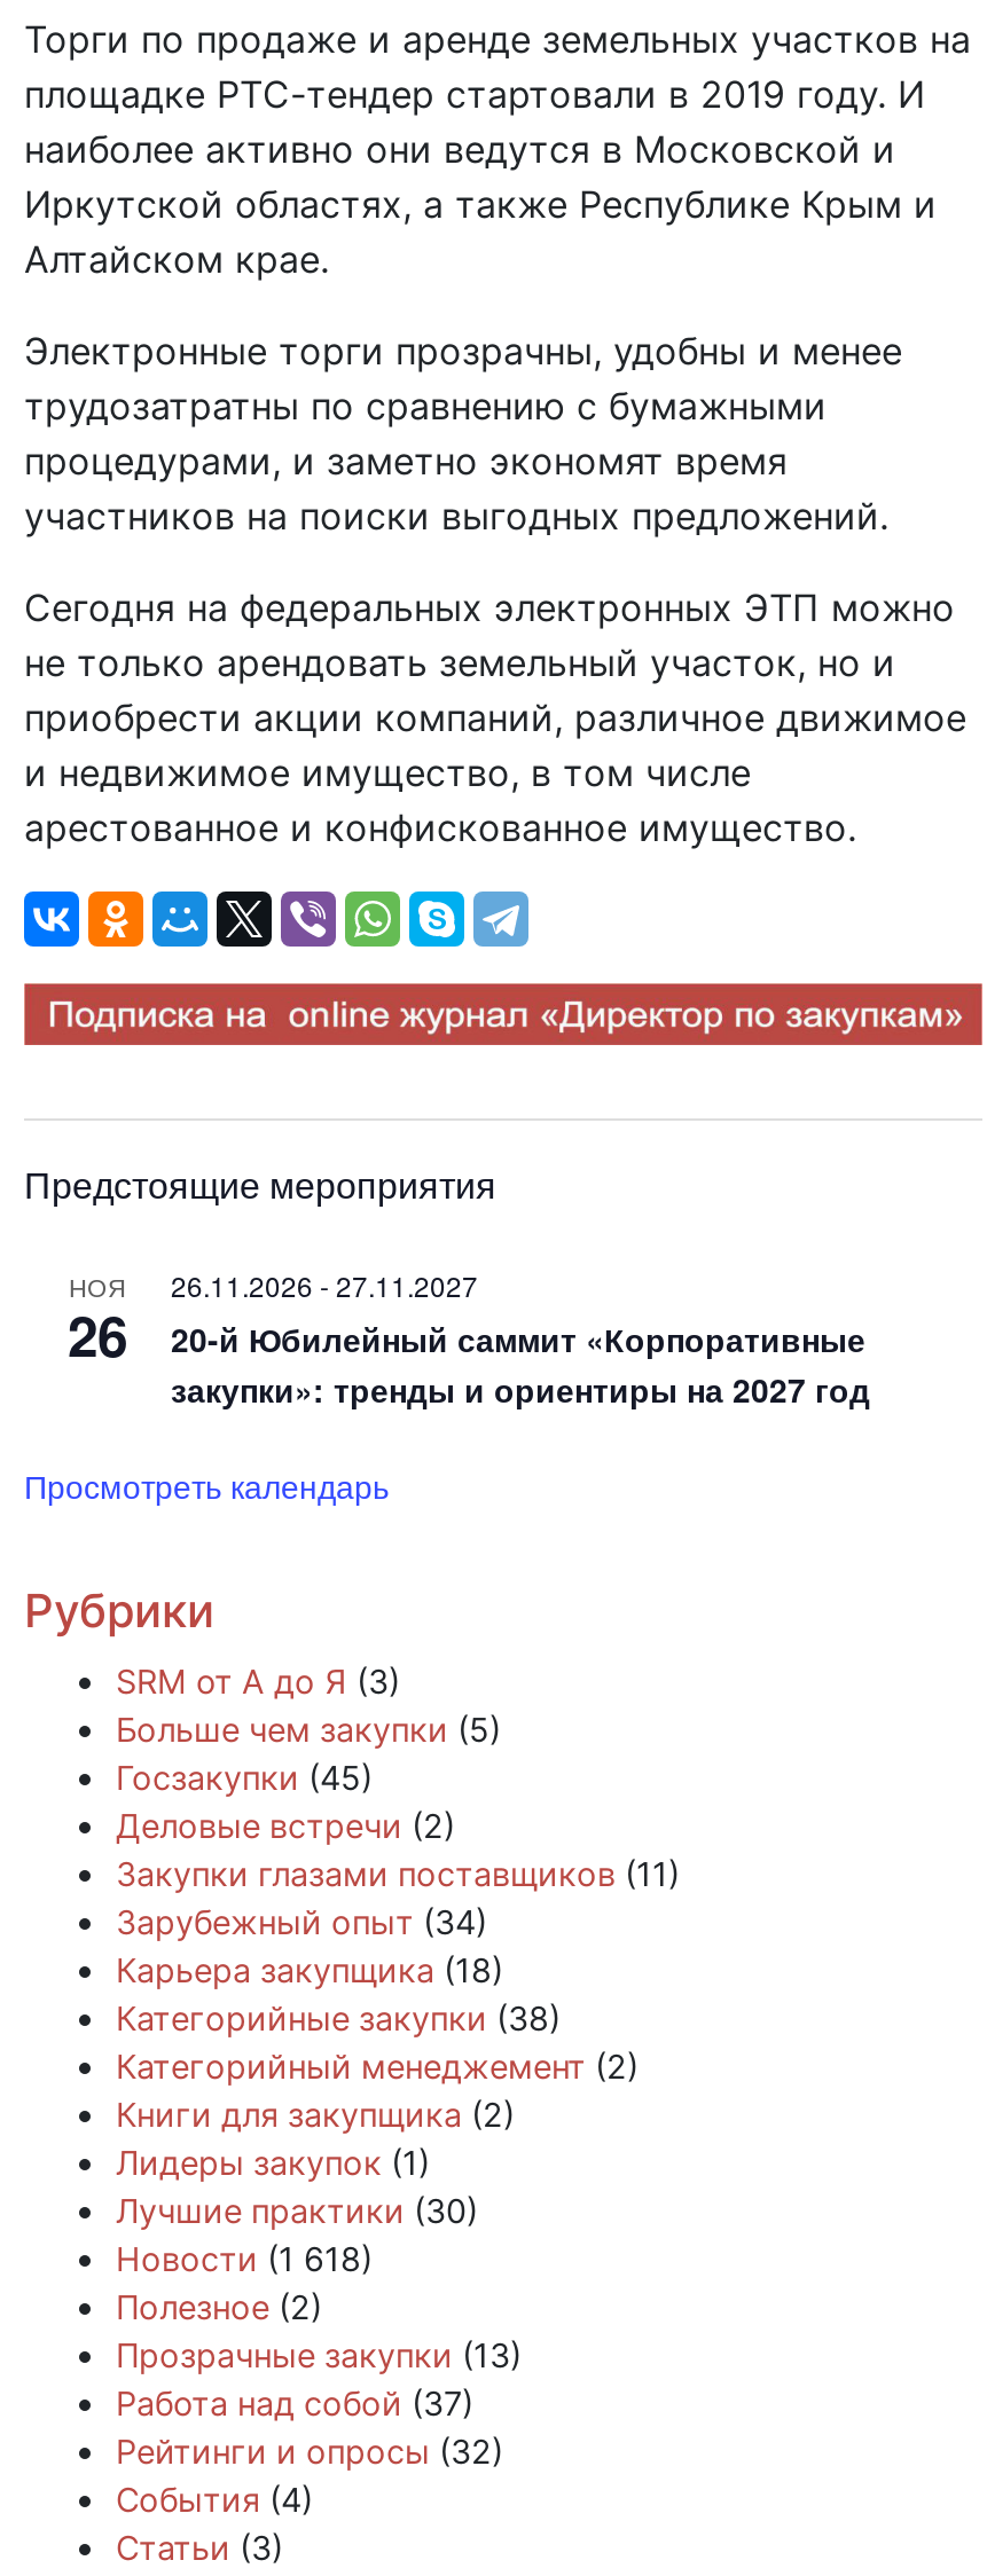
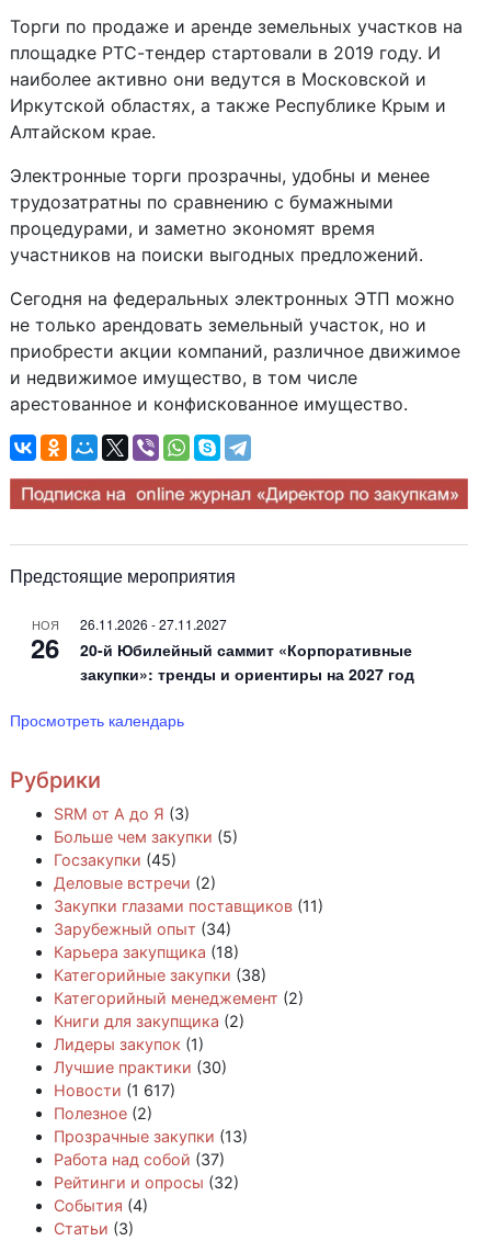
[116,2240,373,2279] Новости (1 618) -> [54,1080,175,1099] Новости (1 617)

